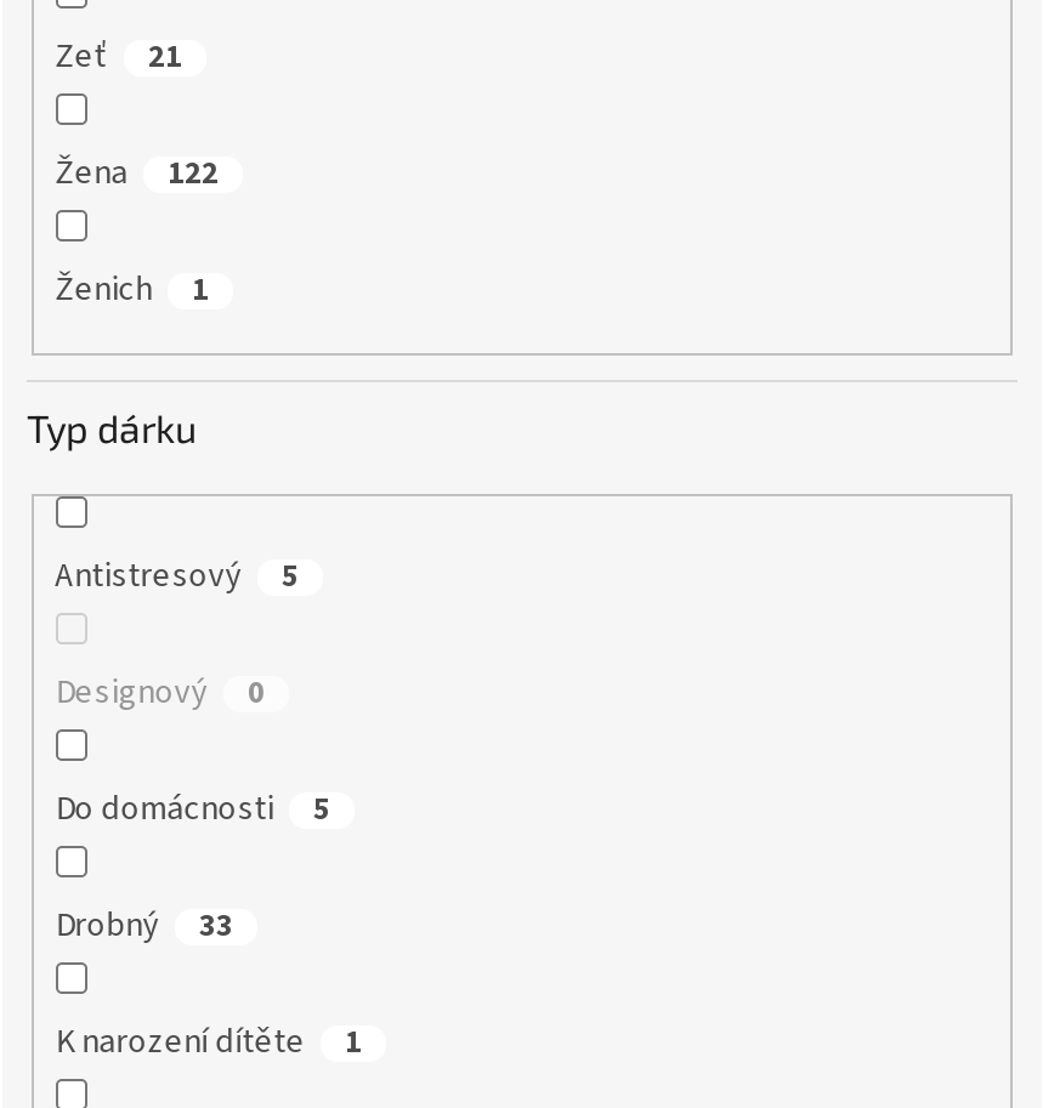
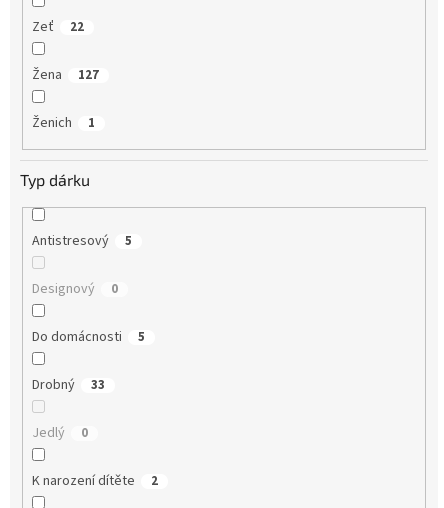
[55,33,182,82] Zeť 21 -> [32,17,84,37] Zeť 22
[55,150,218,199] Žena 122 -> [32,65,99,85] Žena 127
none -> [32,423,88,443] Jedlý | 0
[55,1017,362,1066] K narození dítěte 1 -> [32,471,158,491] K narození dítěte 2

